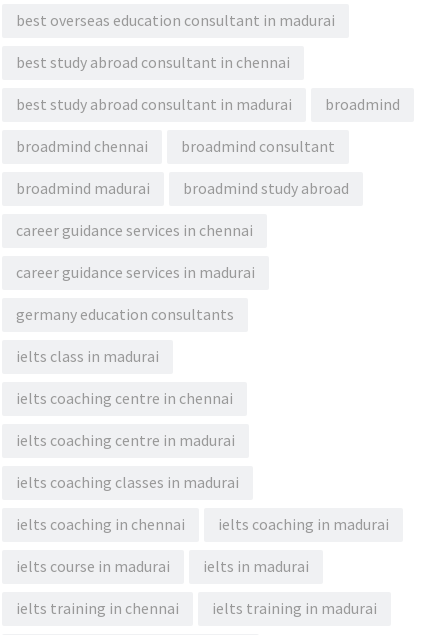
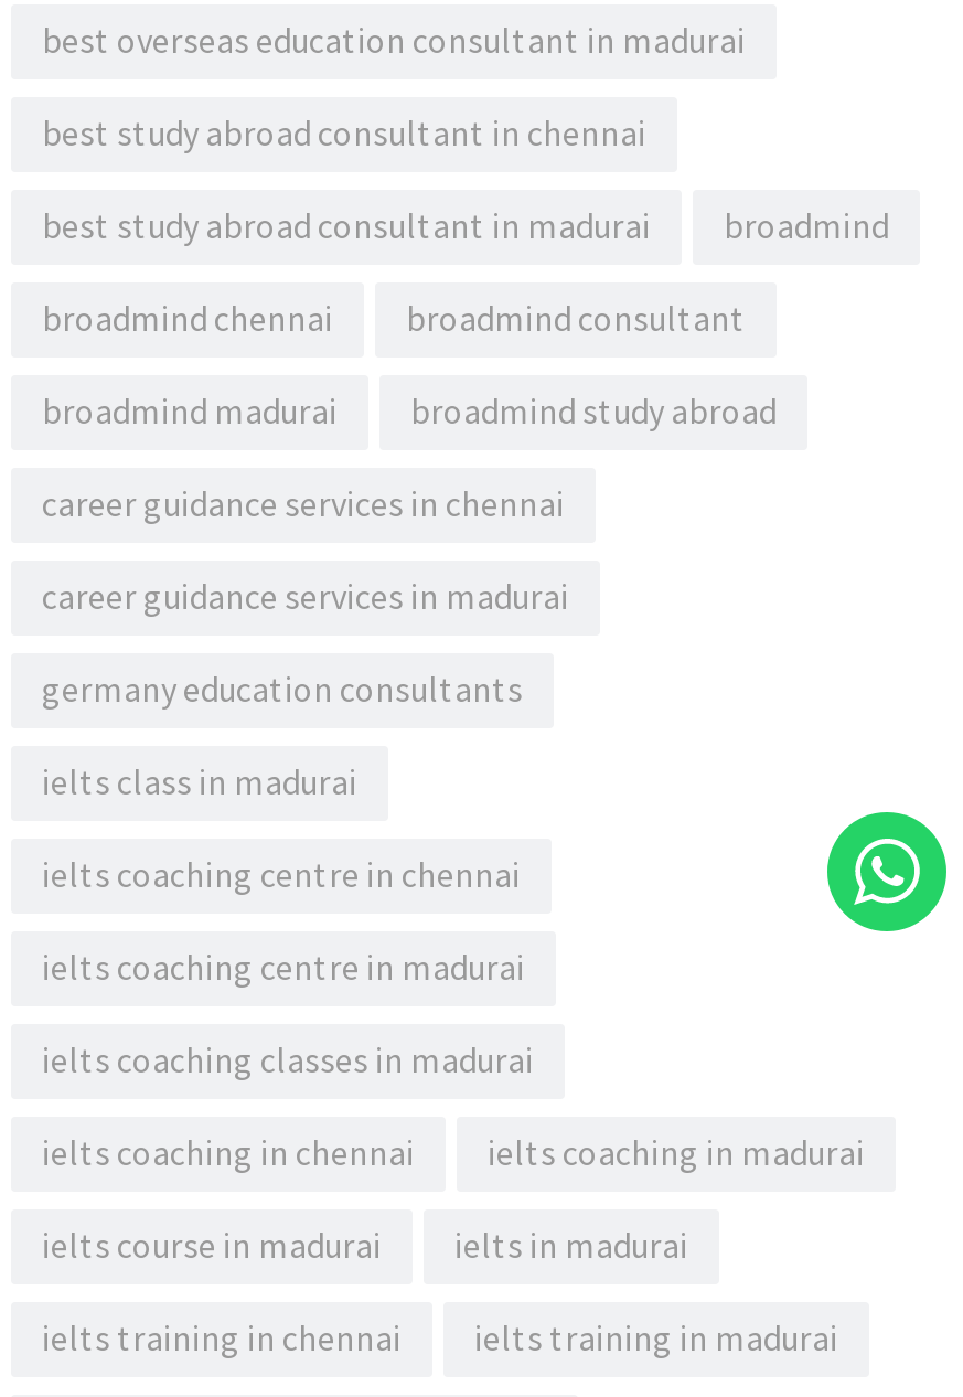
none -> [823,808,951,936] [image]

